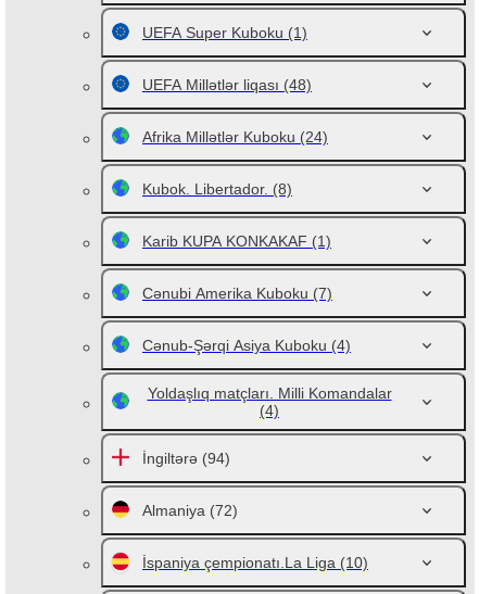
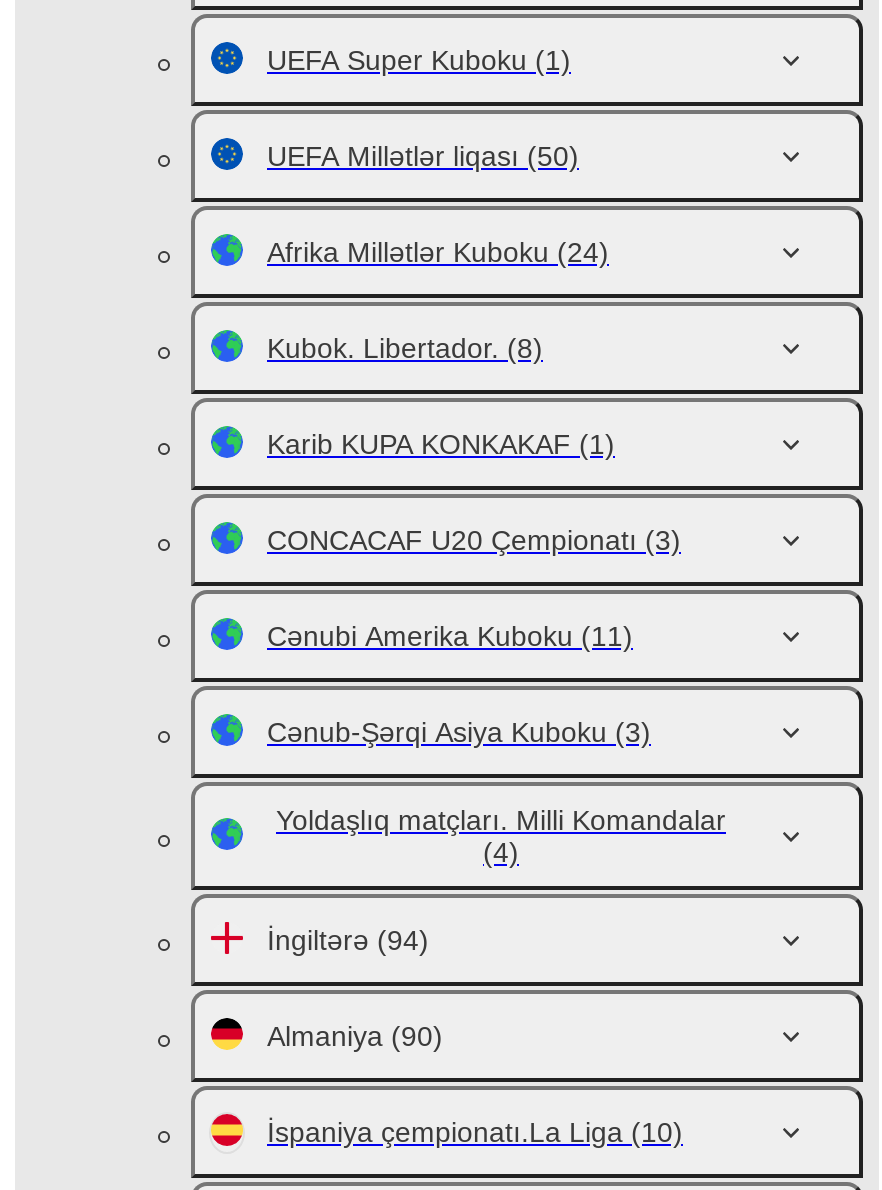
[142,76,312,93] UEFA Millətlər liqası (48) -> [267,140,579,172] UEFA Millətlər liqası (50)
[142,285,351,354] Cənubi Amerika Kuboku (7) | Cənub-Şərqi Asiya Kuboku (4) -> [267,524,681,748] CONCACAF U20 Çempionatı (3) | Cənubi Amerika Kuboku (11) | Cənub-Şərqi Asiya Kuboku (3)
[142,502,238,519] Almaniya (72) -> [267,1020,443,1052] Almaniya (90)

